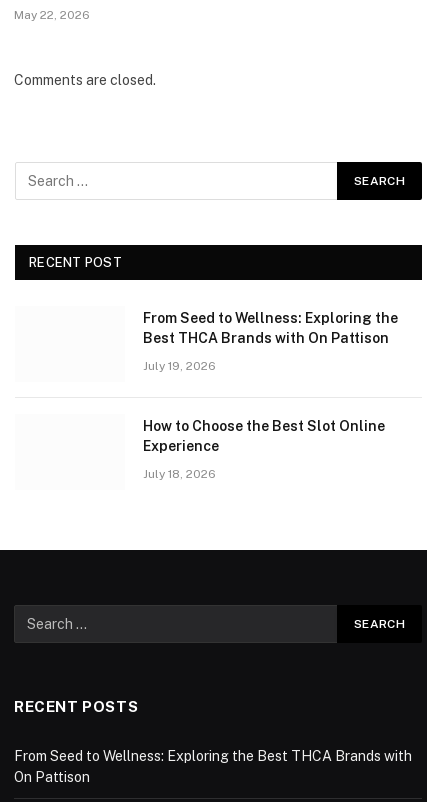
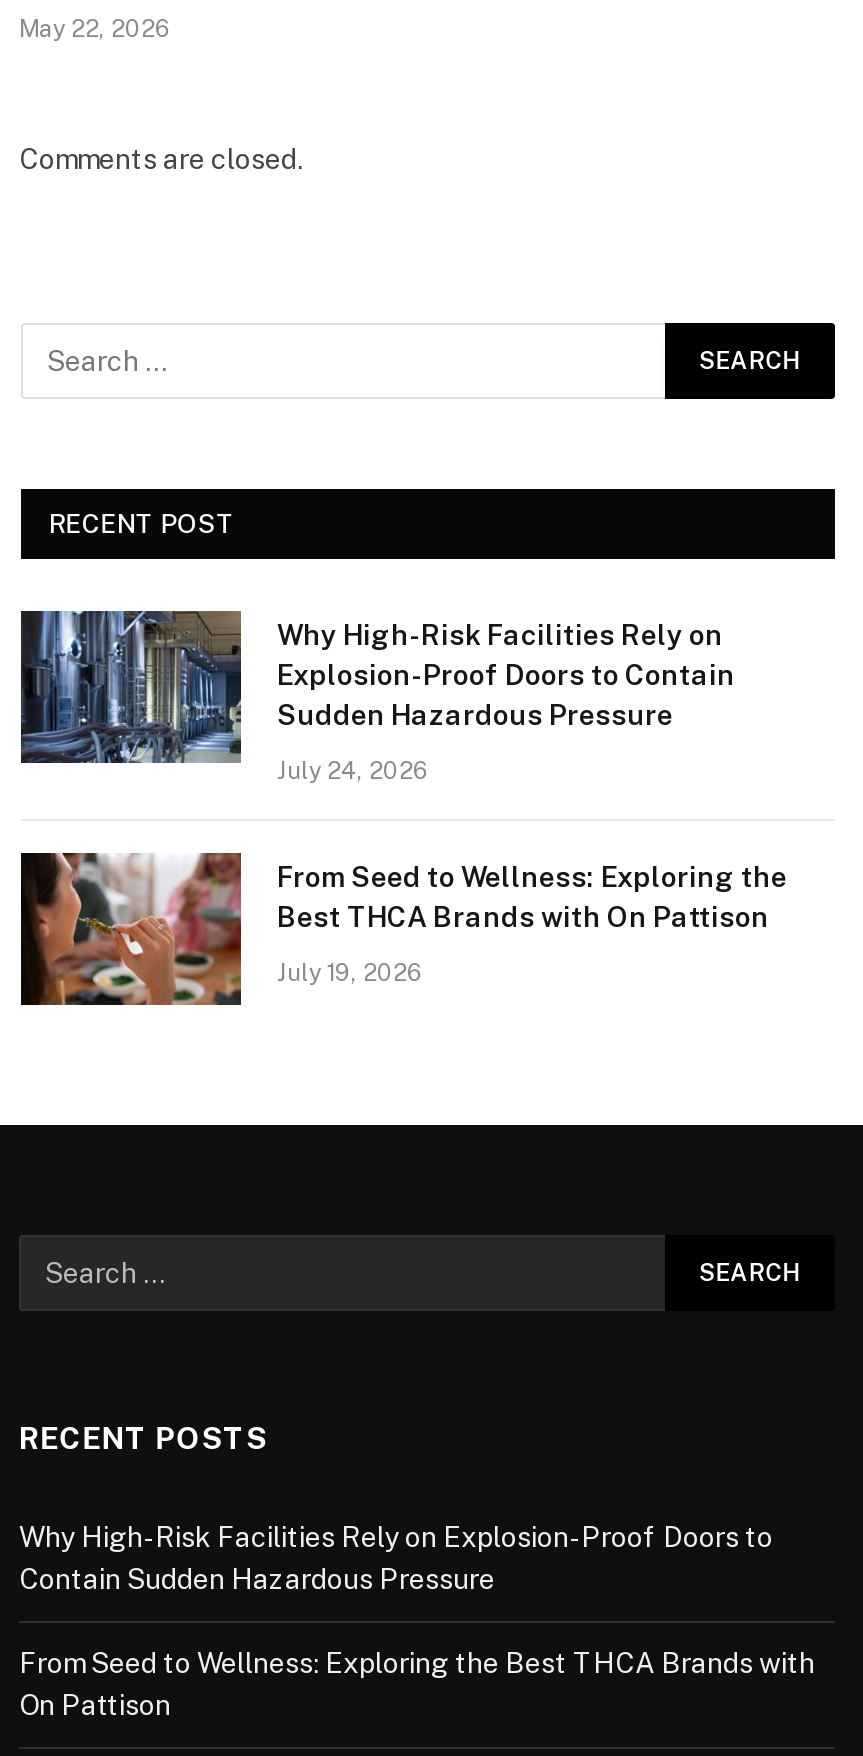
none -> [19,609,735,785] [image] | Why High-Risk Facilities Rely on | Explosion-Proof Doors to Contain | Sudden Hazardous Pressure | July 24, 2026
none -> [19,851,243,1007] [image]
moved [143,310,398,373] -> [277,861,787,987]: From Seed to Wellness: Exploring the | Best THCA Brands with On Pattison | July 19, 2026
[143,418,385,481] How to Choose the Best Slot Online | Experience | July 18, 2026 -> none
none -> [19,1521,773,1595] Why High-Risk Facilities Rely on Explosion-Proof Doors to | Contain Sudden Hazardous Pressure

